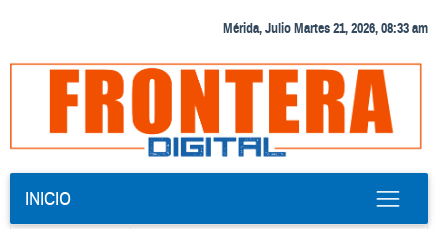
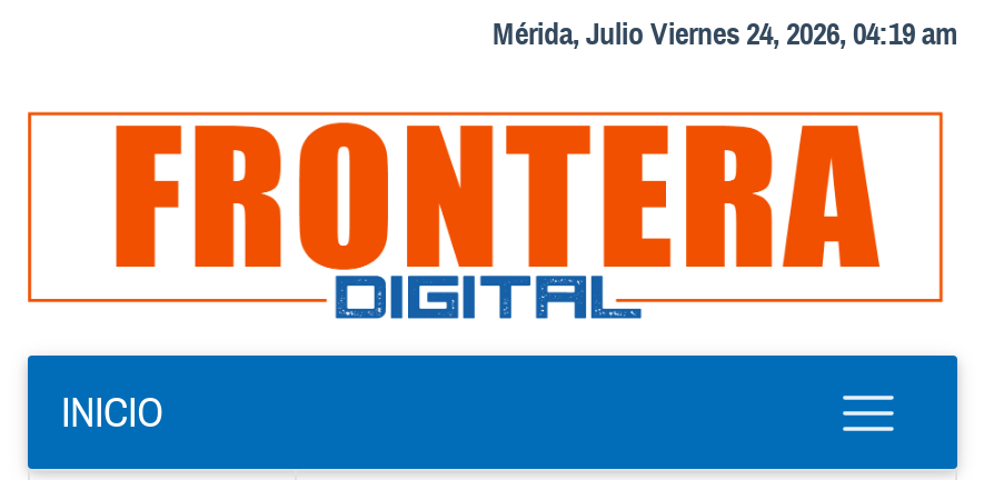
[223,20,428,37] Mérida, Julio Martes 21, 2026, 08:33 am -> [493,16,957,53] Mérida, Julio Viernes 24, 2026, 04:19 am

